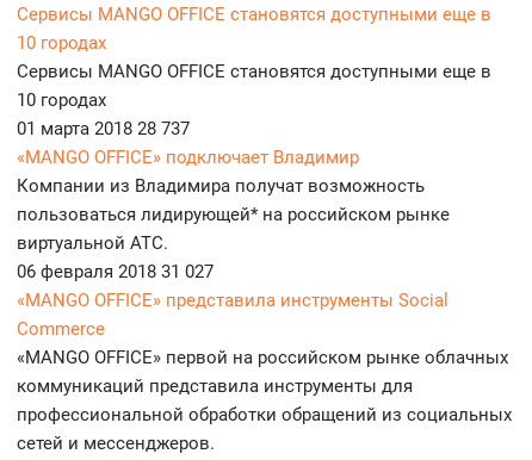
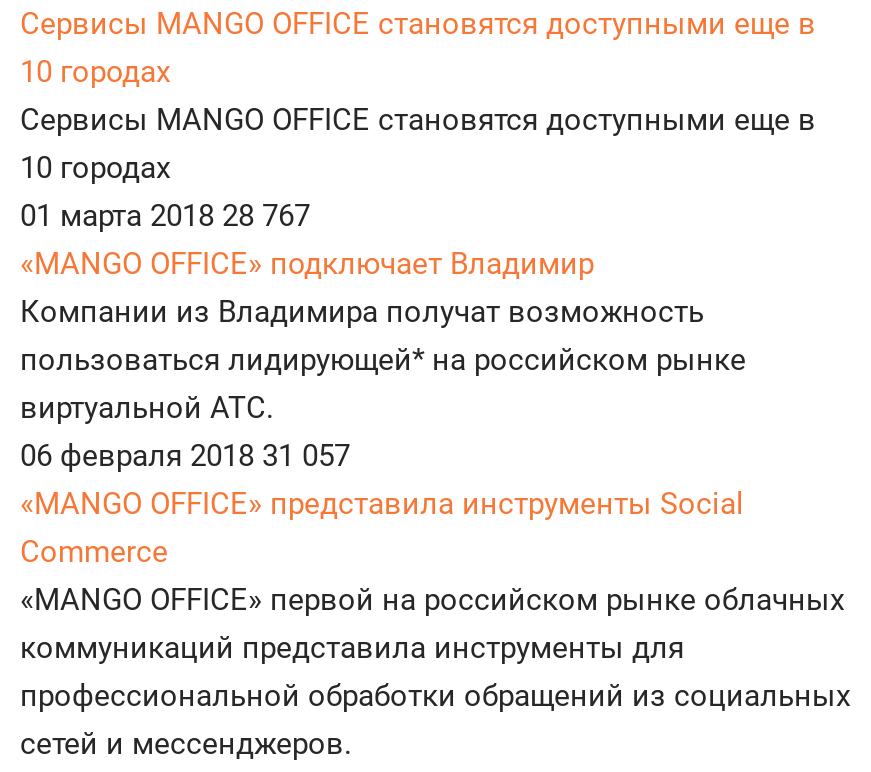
[17,118,190,140] 01 марта 2018 28 737 -> [20,199,310,235] 01 марта 2018 28 767
[17,261,214,283] 06 февраля 2018 31 027 -> [20,439,350,475] 06 февраля 2018 31 057

